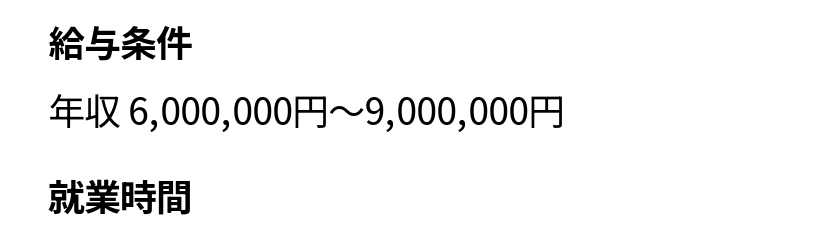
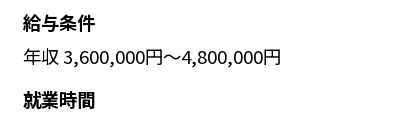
[48,83,564,135] 年収 6,000,000円～9,000,000円 -> [23,43,281,69] 年収 3,600,000円～4,800,000円

